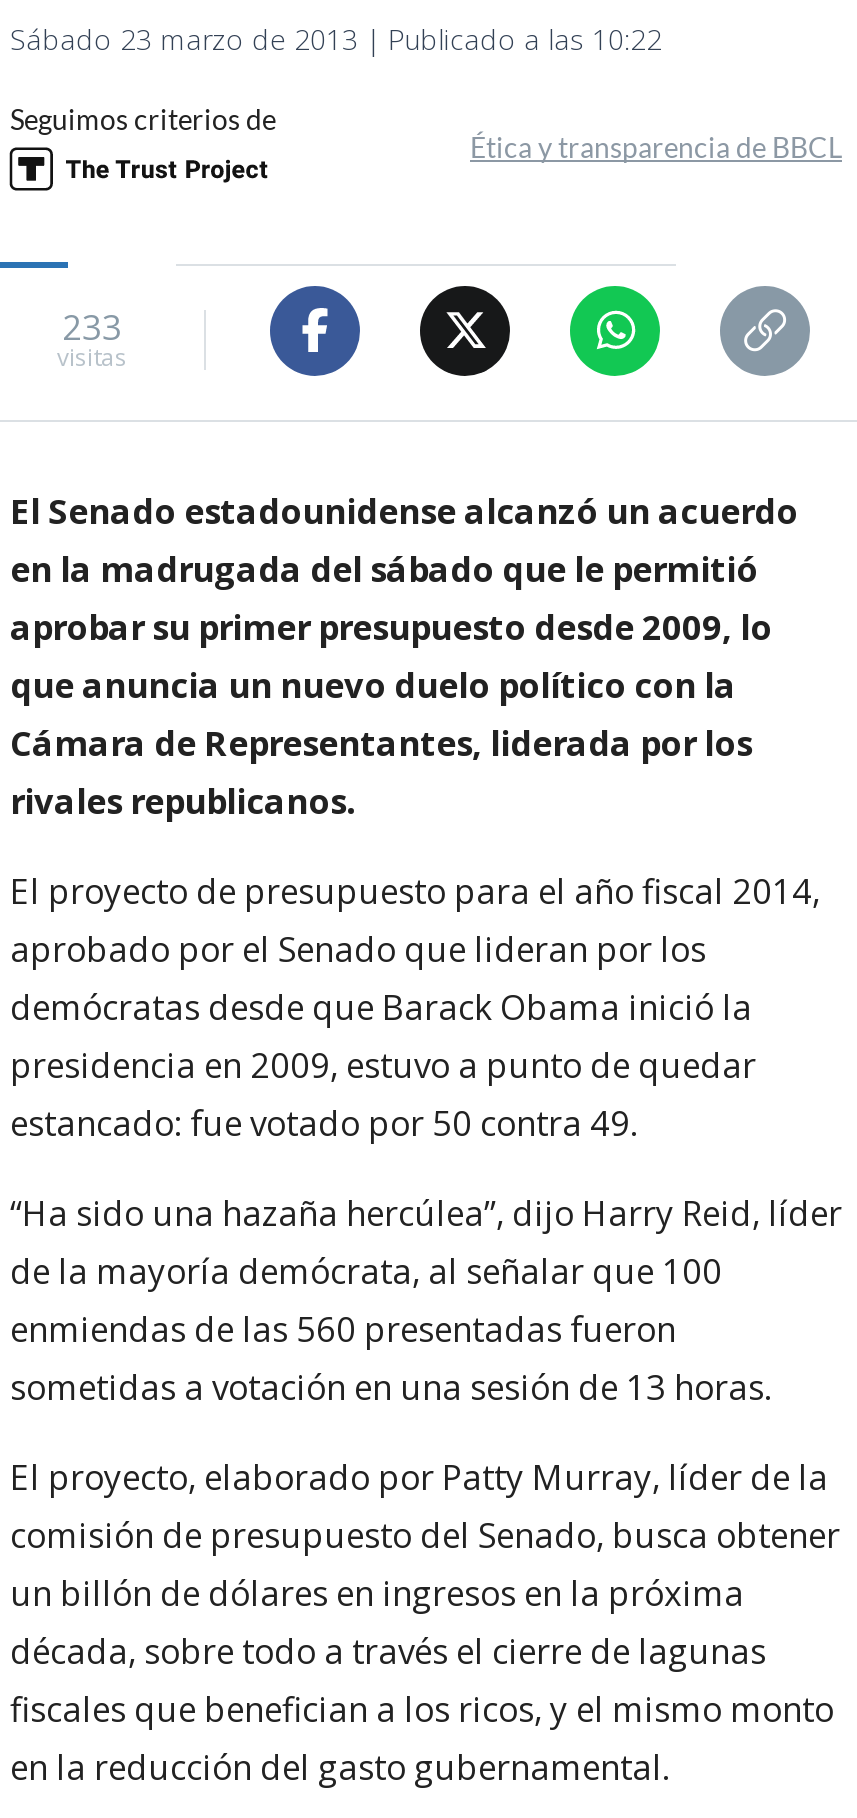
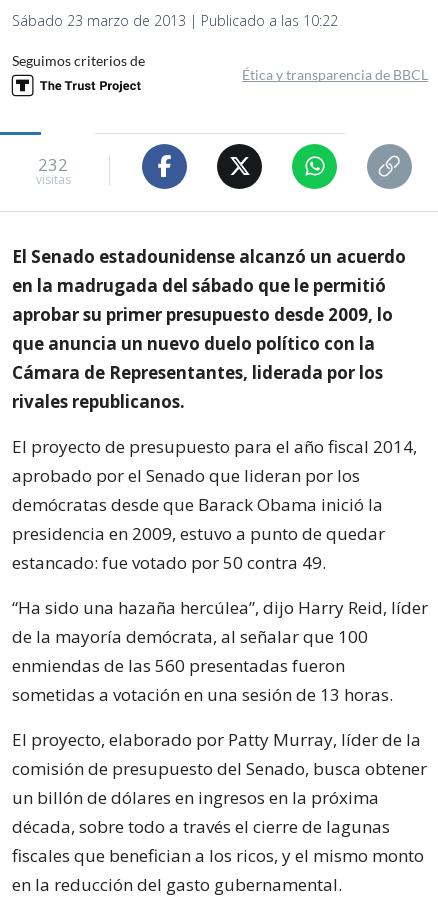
[62,305,122,351] 233 -> [38,153,68,176] 232

